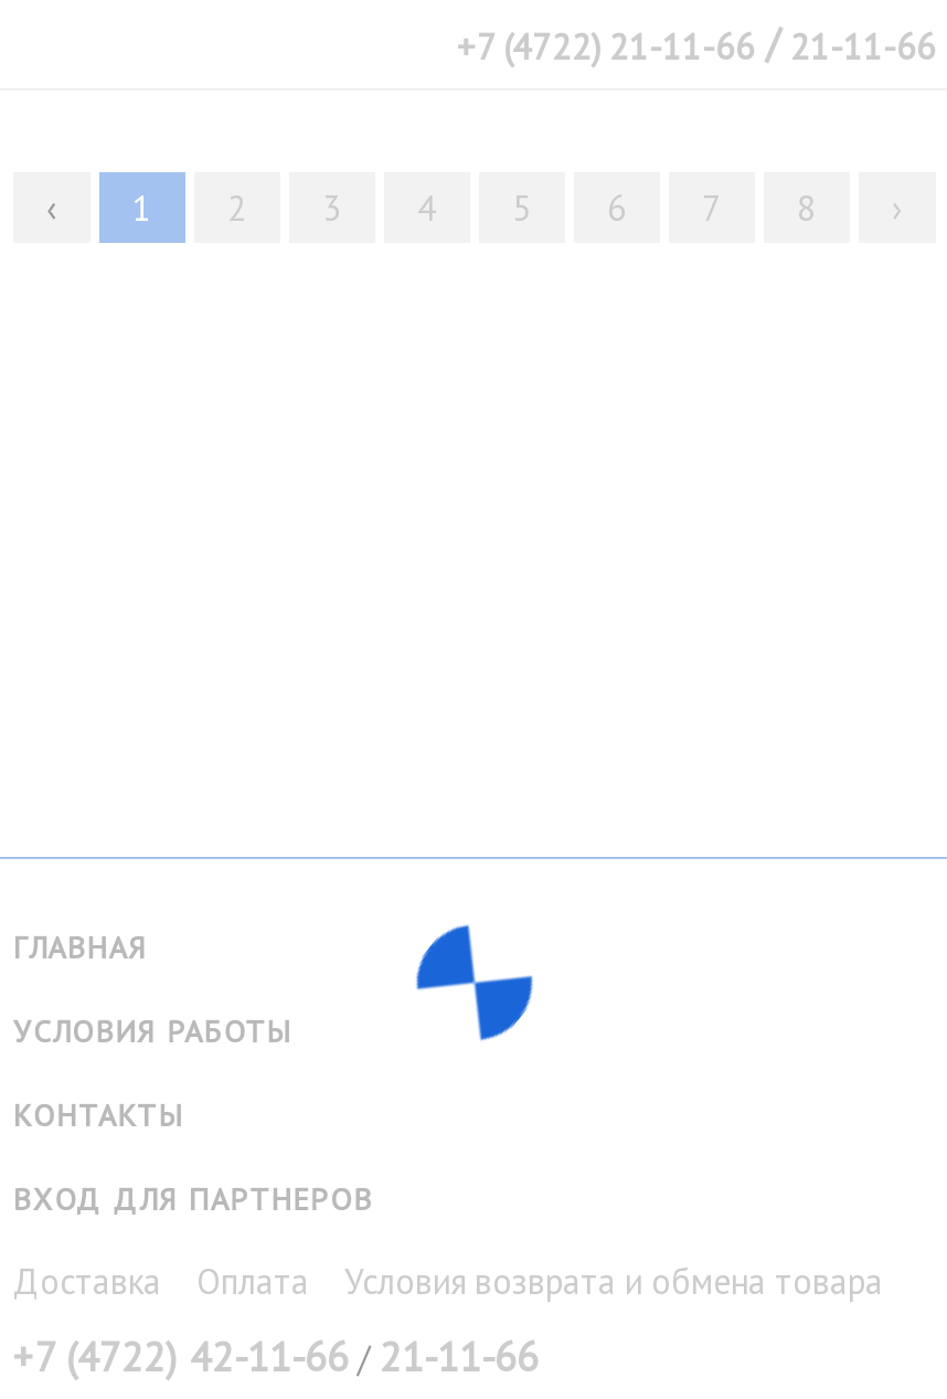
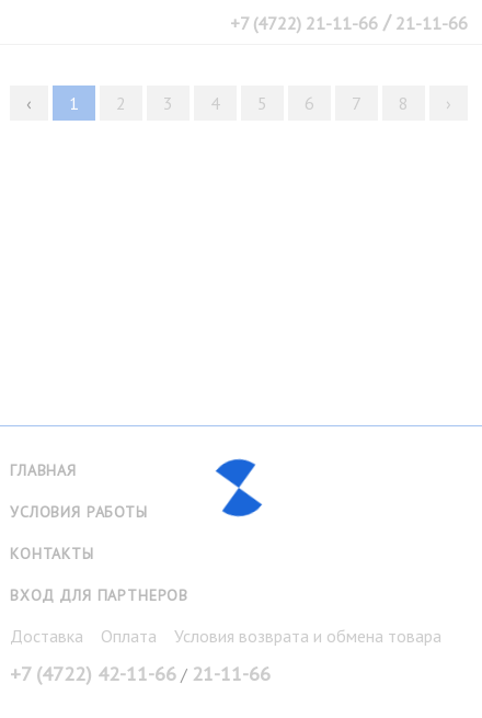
[413,923,536,1042] [image] -> [209,457,268,518] [image]

